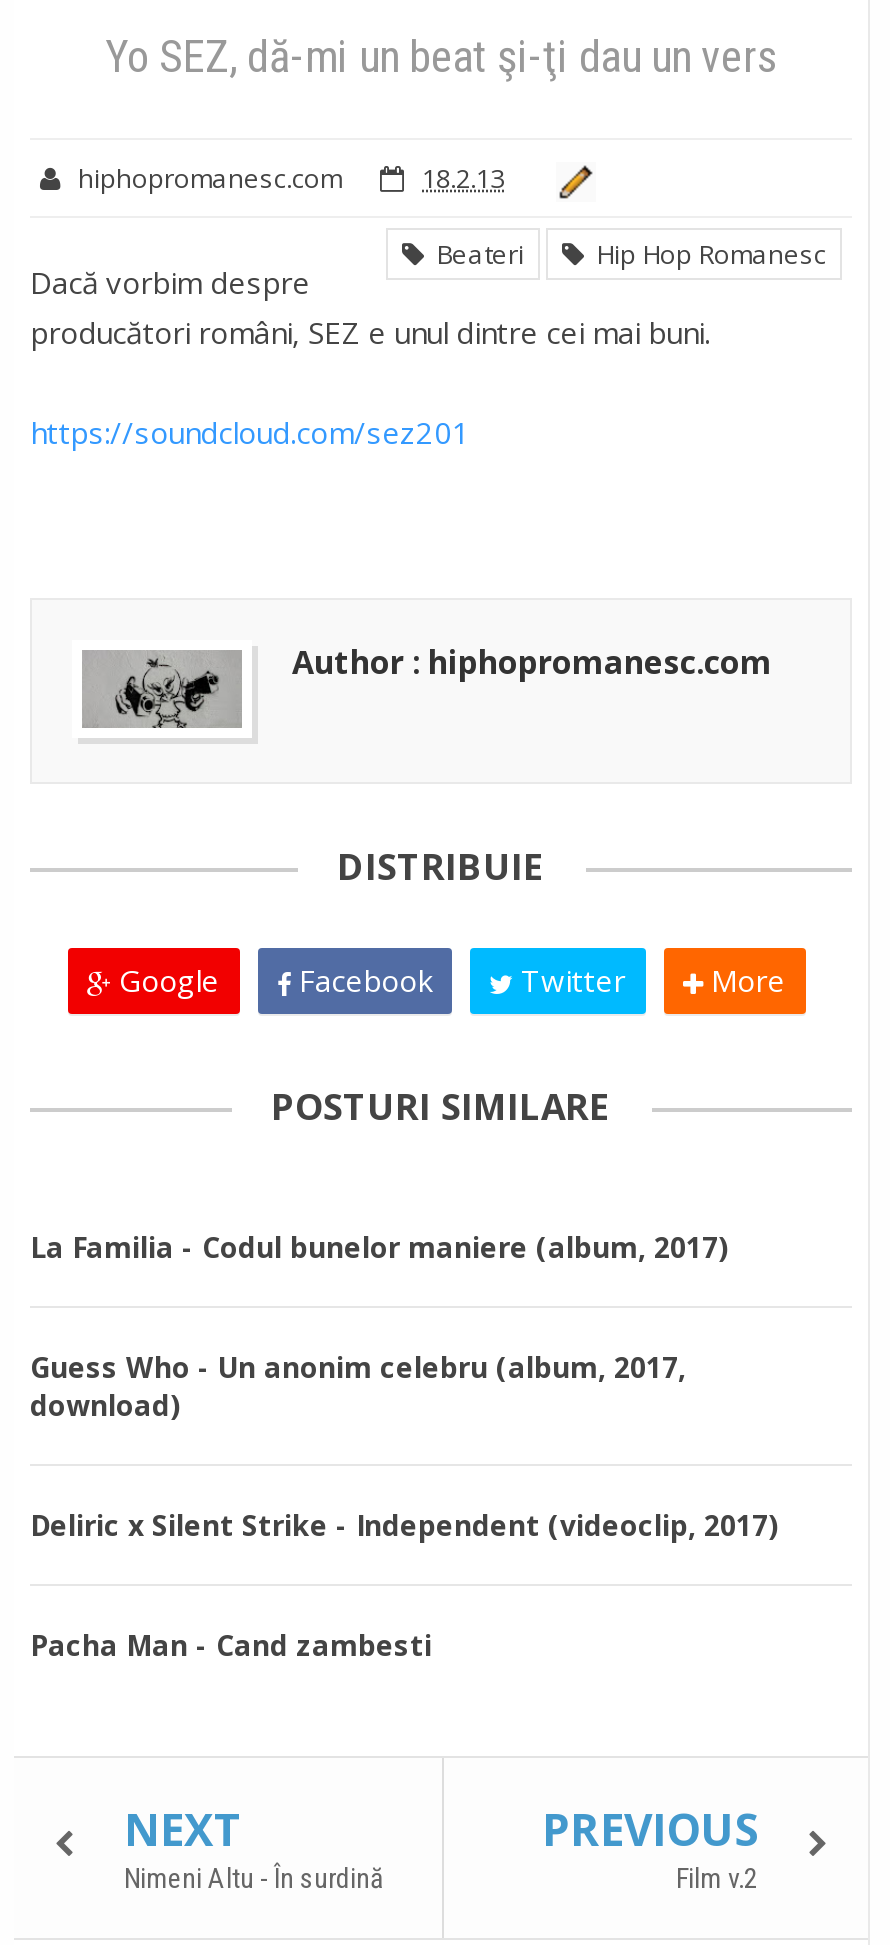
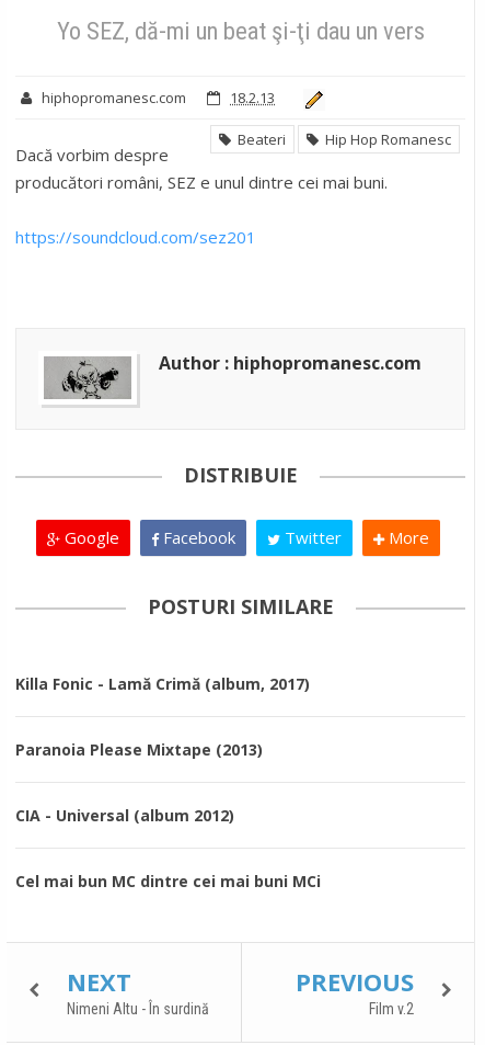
[30,1229,728,1267] La Familia - Codul bunelor maniere (album, 2017) -> [15,674,310,695] Killa Fonic - Lamă Crimă (album, 2017)
[30,1349,686,1425] Guess Who - Un anonim celebru (album, 2017, | download) -> [15,740,263,760] Paranoia Please Mixtape (2013)
[30,1507,778,1545] Deliric x Silent Strike - Independent (videoclip, 2017) -> [15,805,234,826] CIA - Universal (album 2012)
[30,1627,432,1665] Pacha Man - Cand zambesti -> [15,871,321,892] Cel mai bun MC dintre cei mai buni MCi

